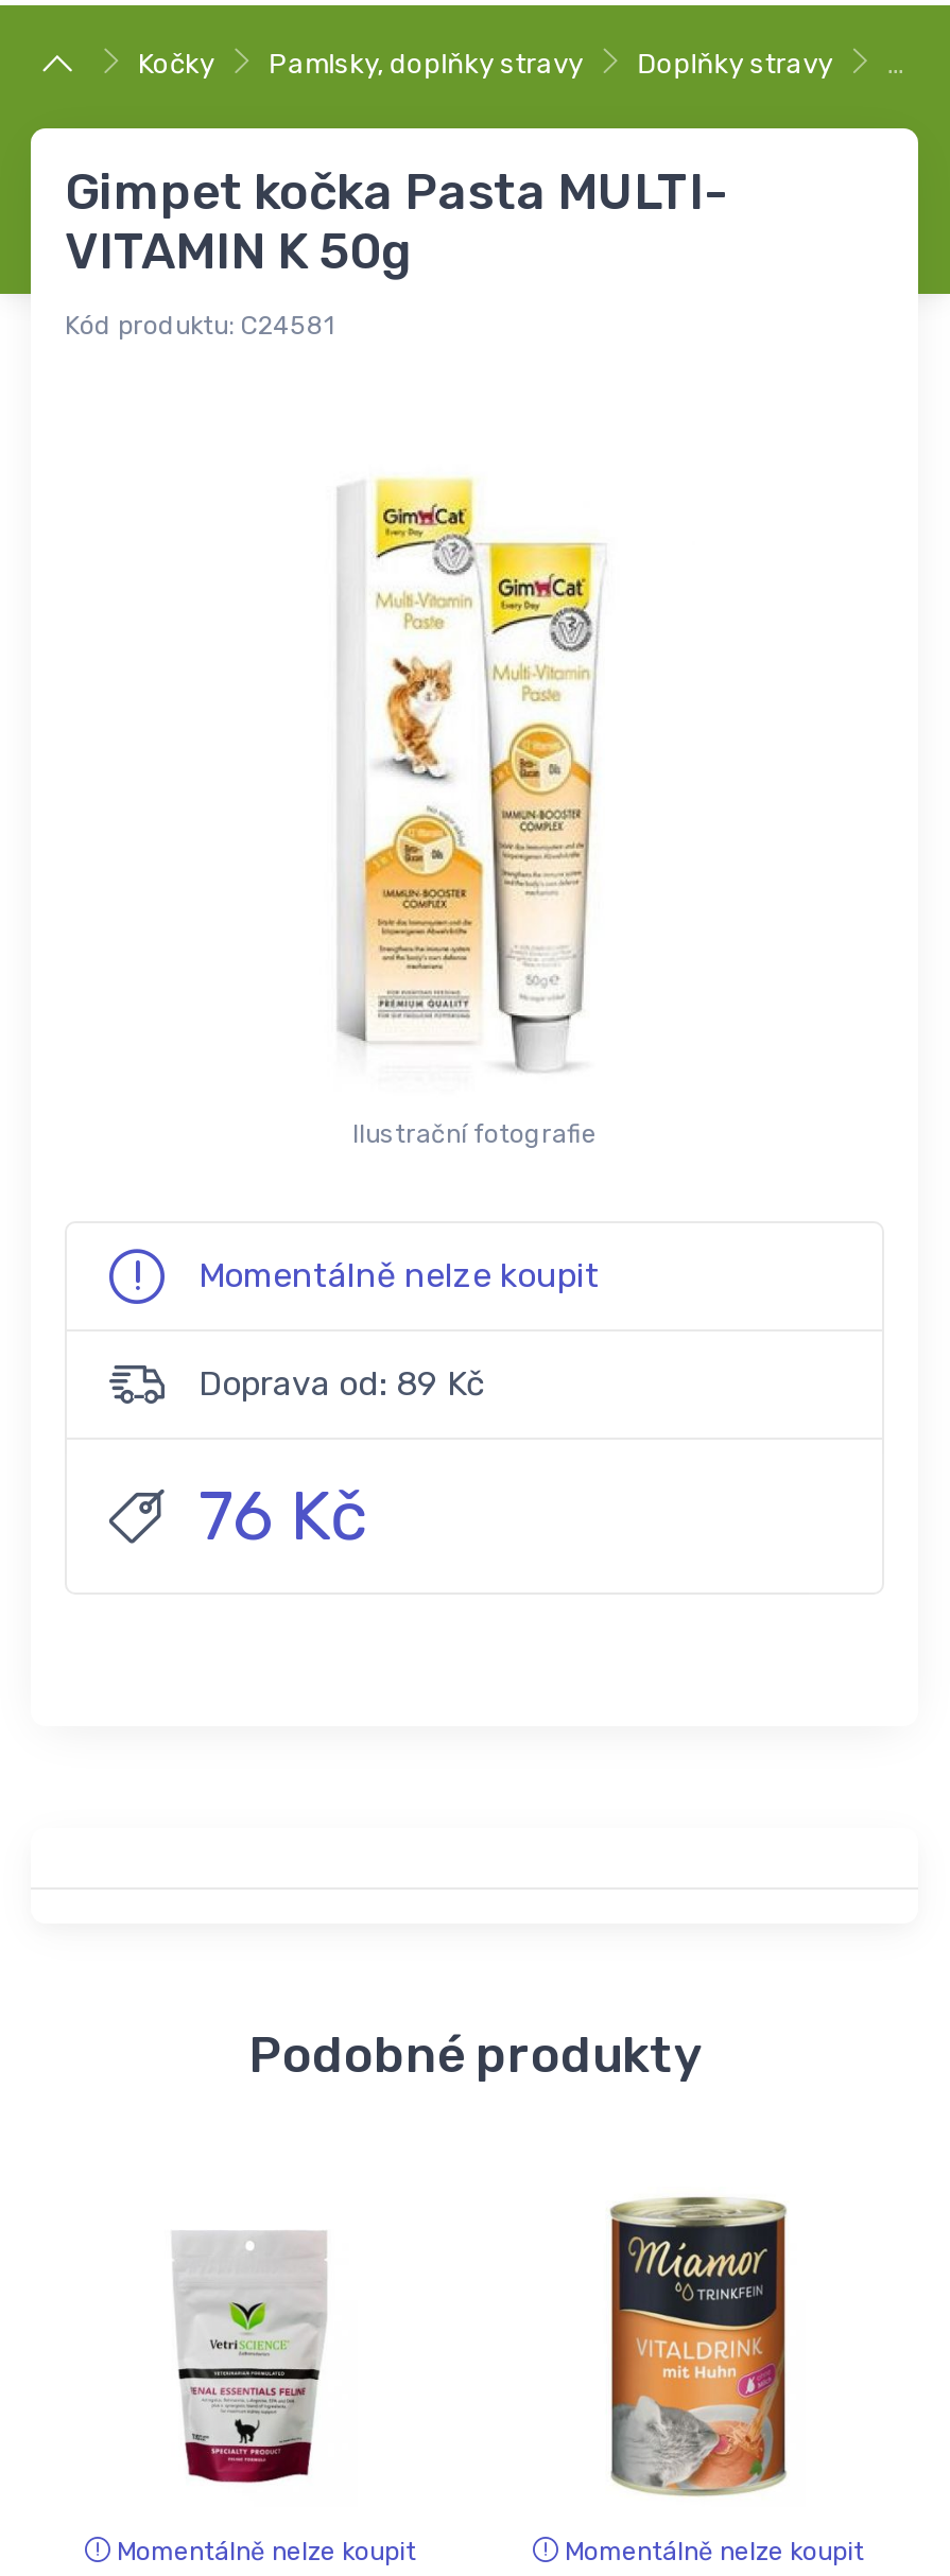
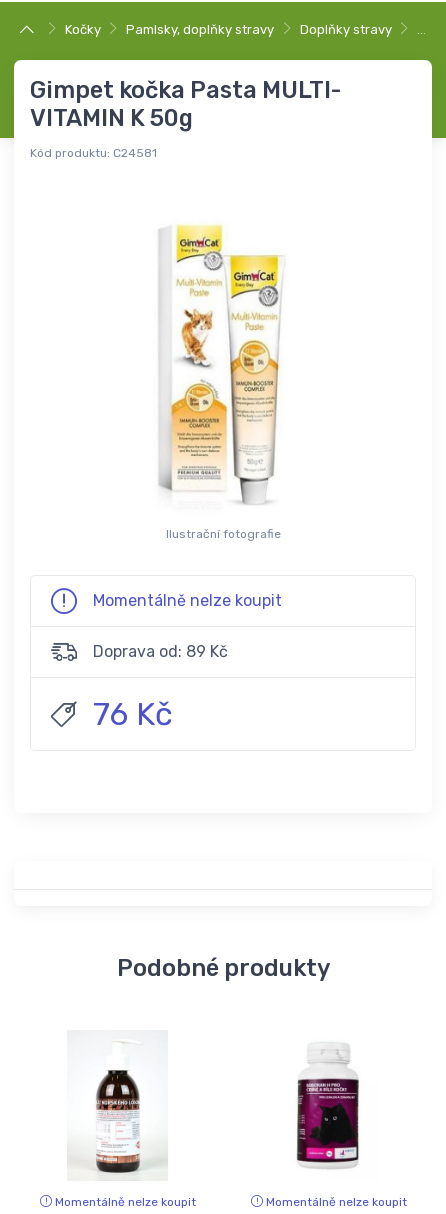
[608,2195,789,2499] [image] -> [287,1035,370,1176] [image]
[148,2231,353,2494] [image] -> [68,1052,167,1176] [image]

